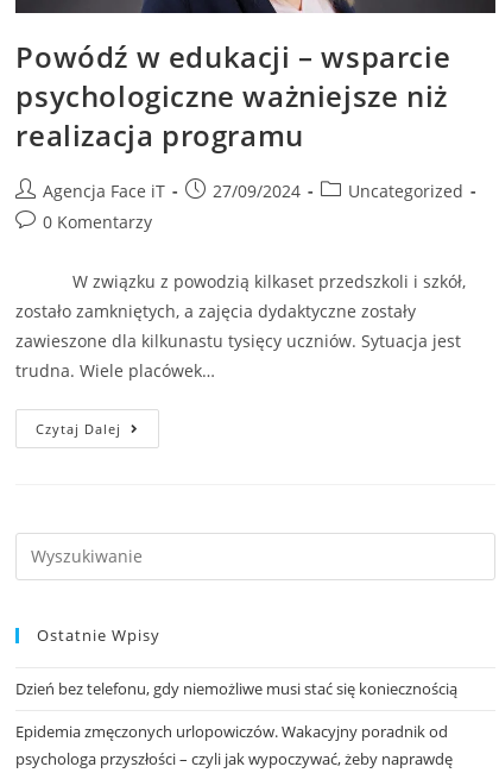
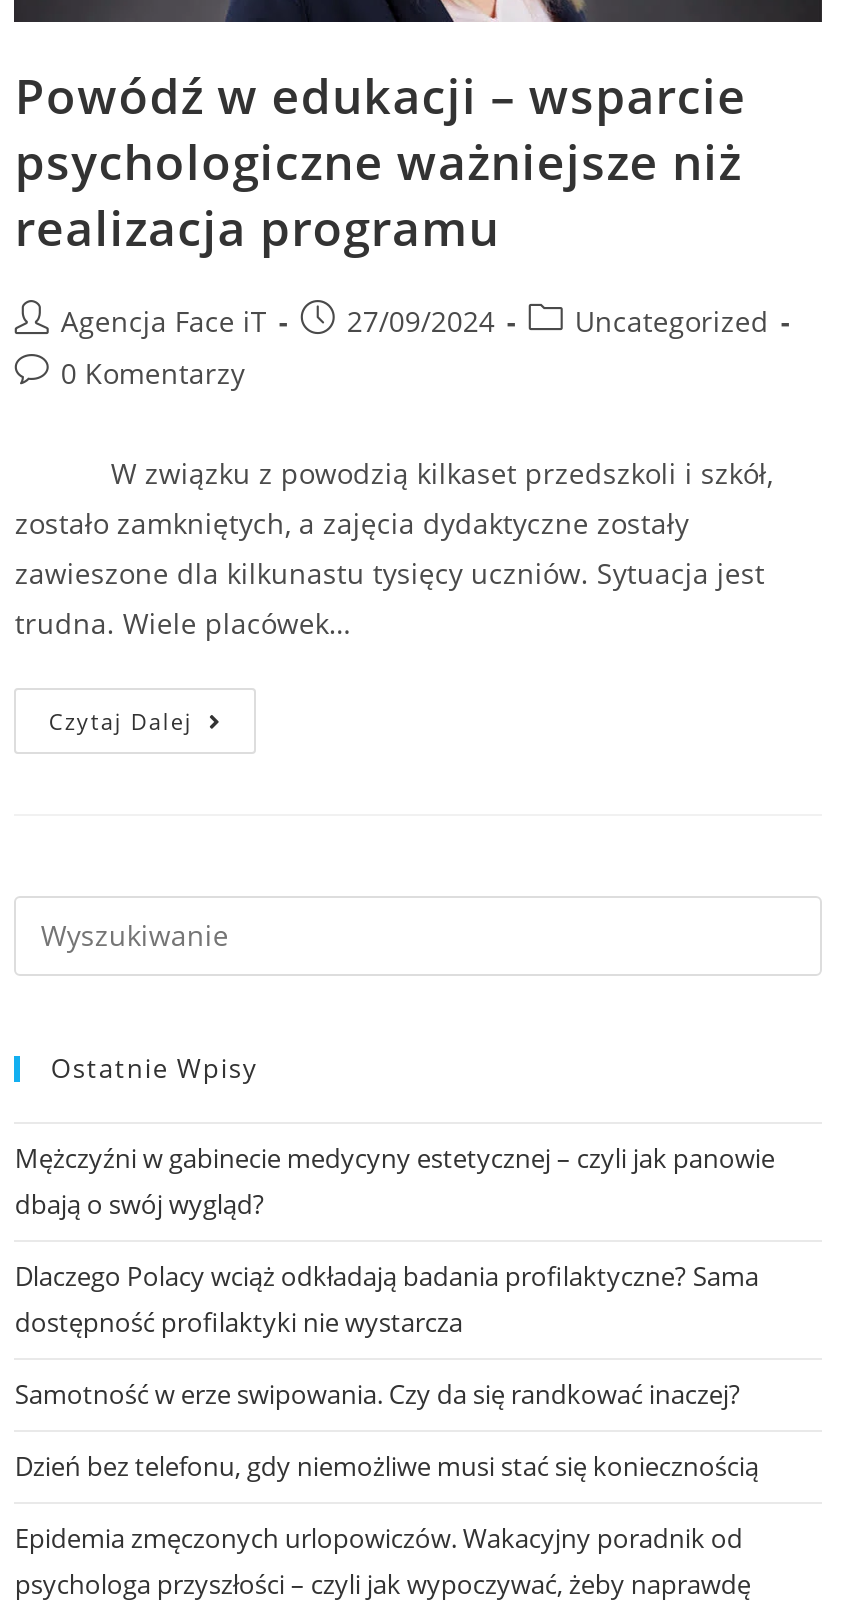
none -> [15,1140,775,1412] Mężczyźni w gabinecie medycyny estetycznej – czyli jak panowie | dbają o swój wygląd? | Dlaczego Polacy wciąż odkładają badania profilaktyczne? Sama | dostępność profilaktyki nie wystarcza | Samotność w erze swipowania. Czy da się randkować inaczej?

